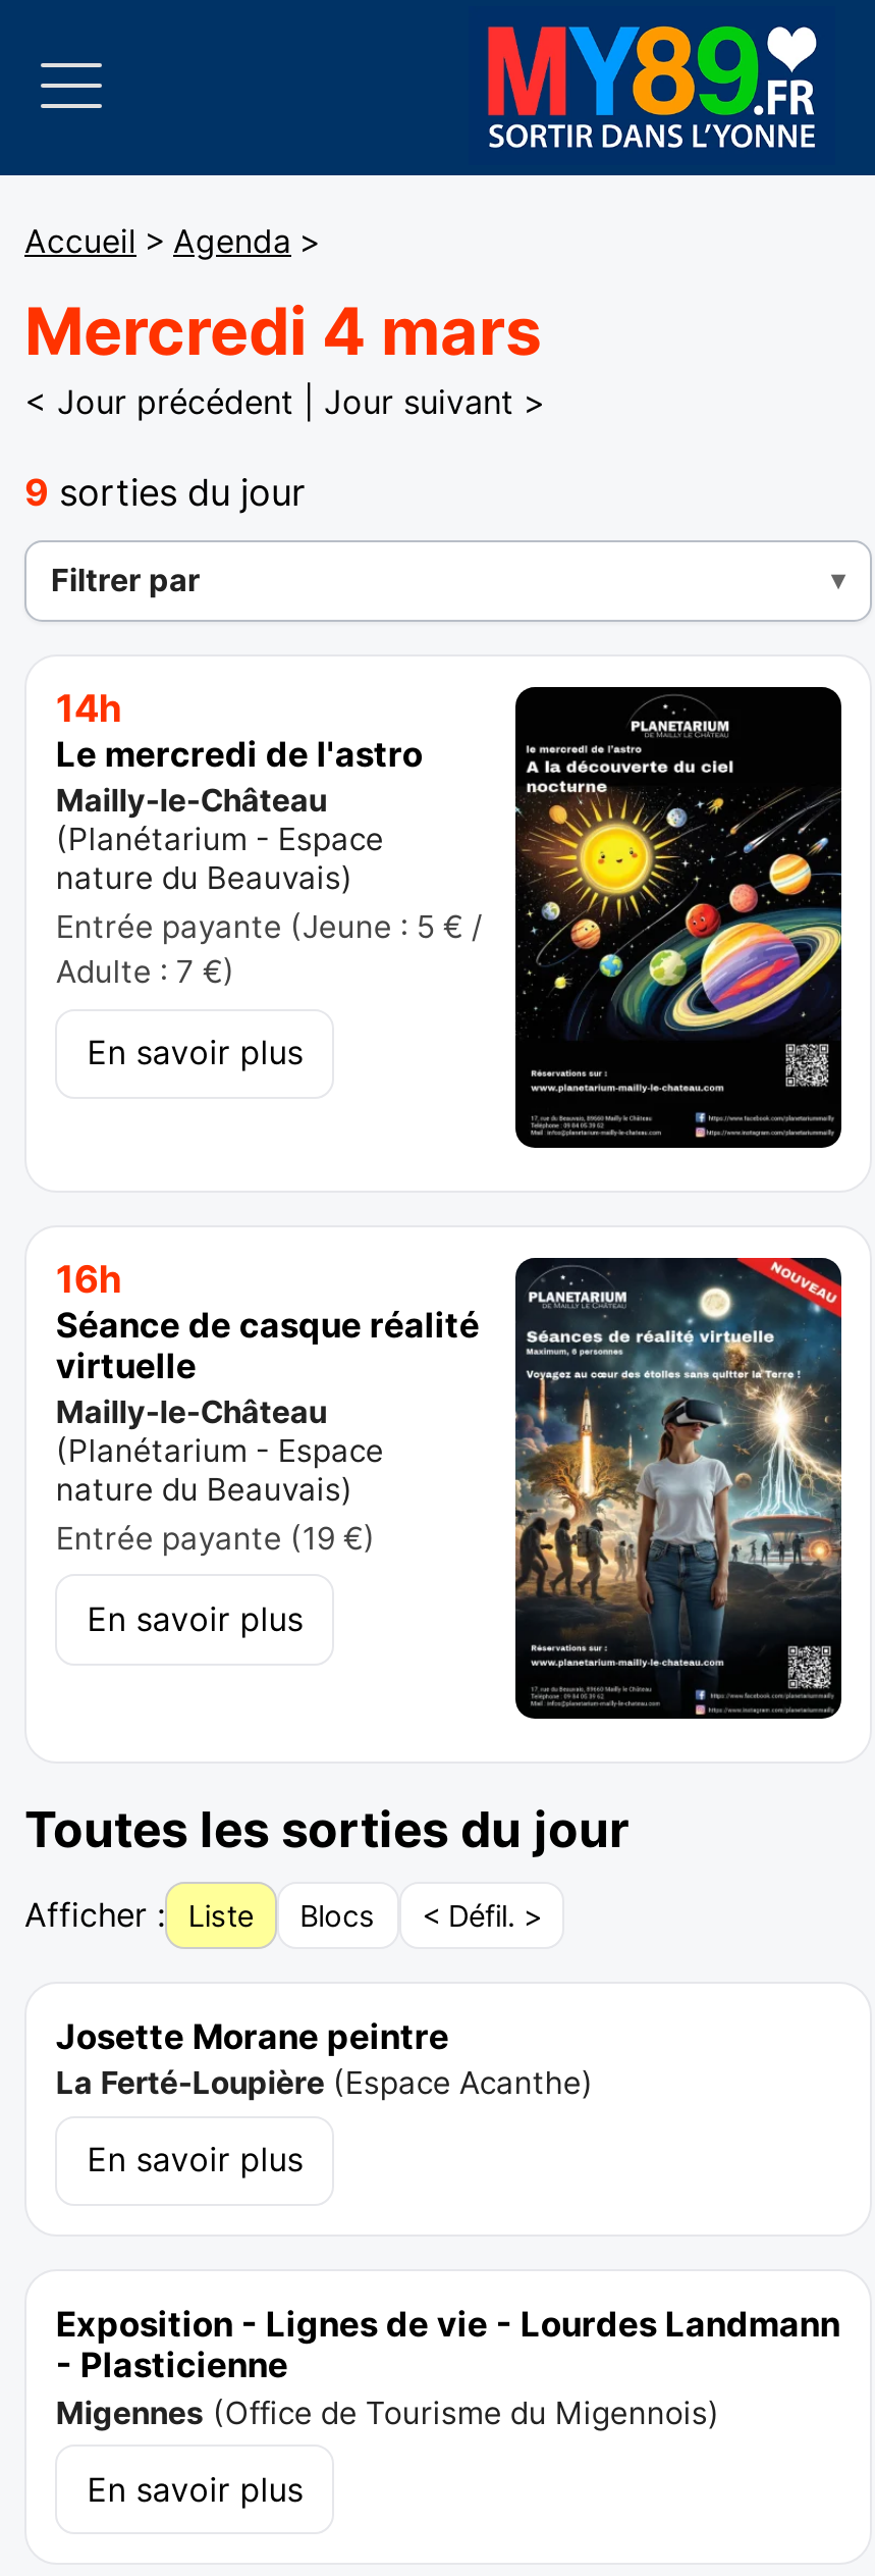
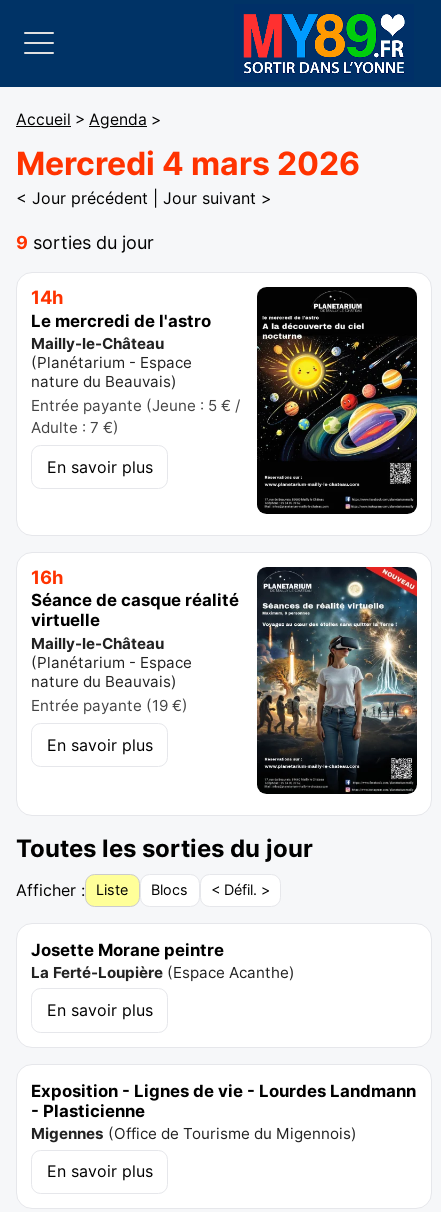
[24,292,542,371] Mercredi 4 mars -> [16,144,360,183] Mercredi 4 mars 2026
[51,561,200,600] Filtrer par -> none

